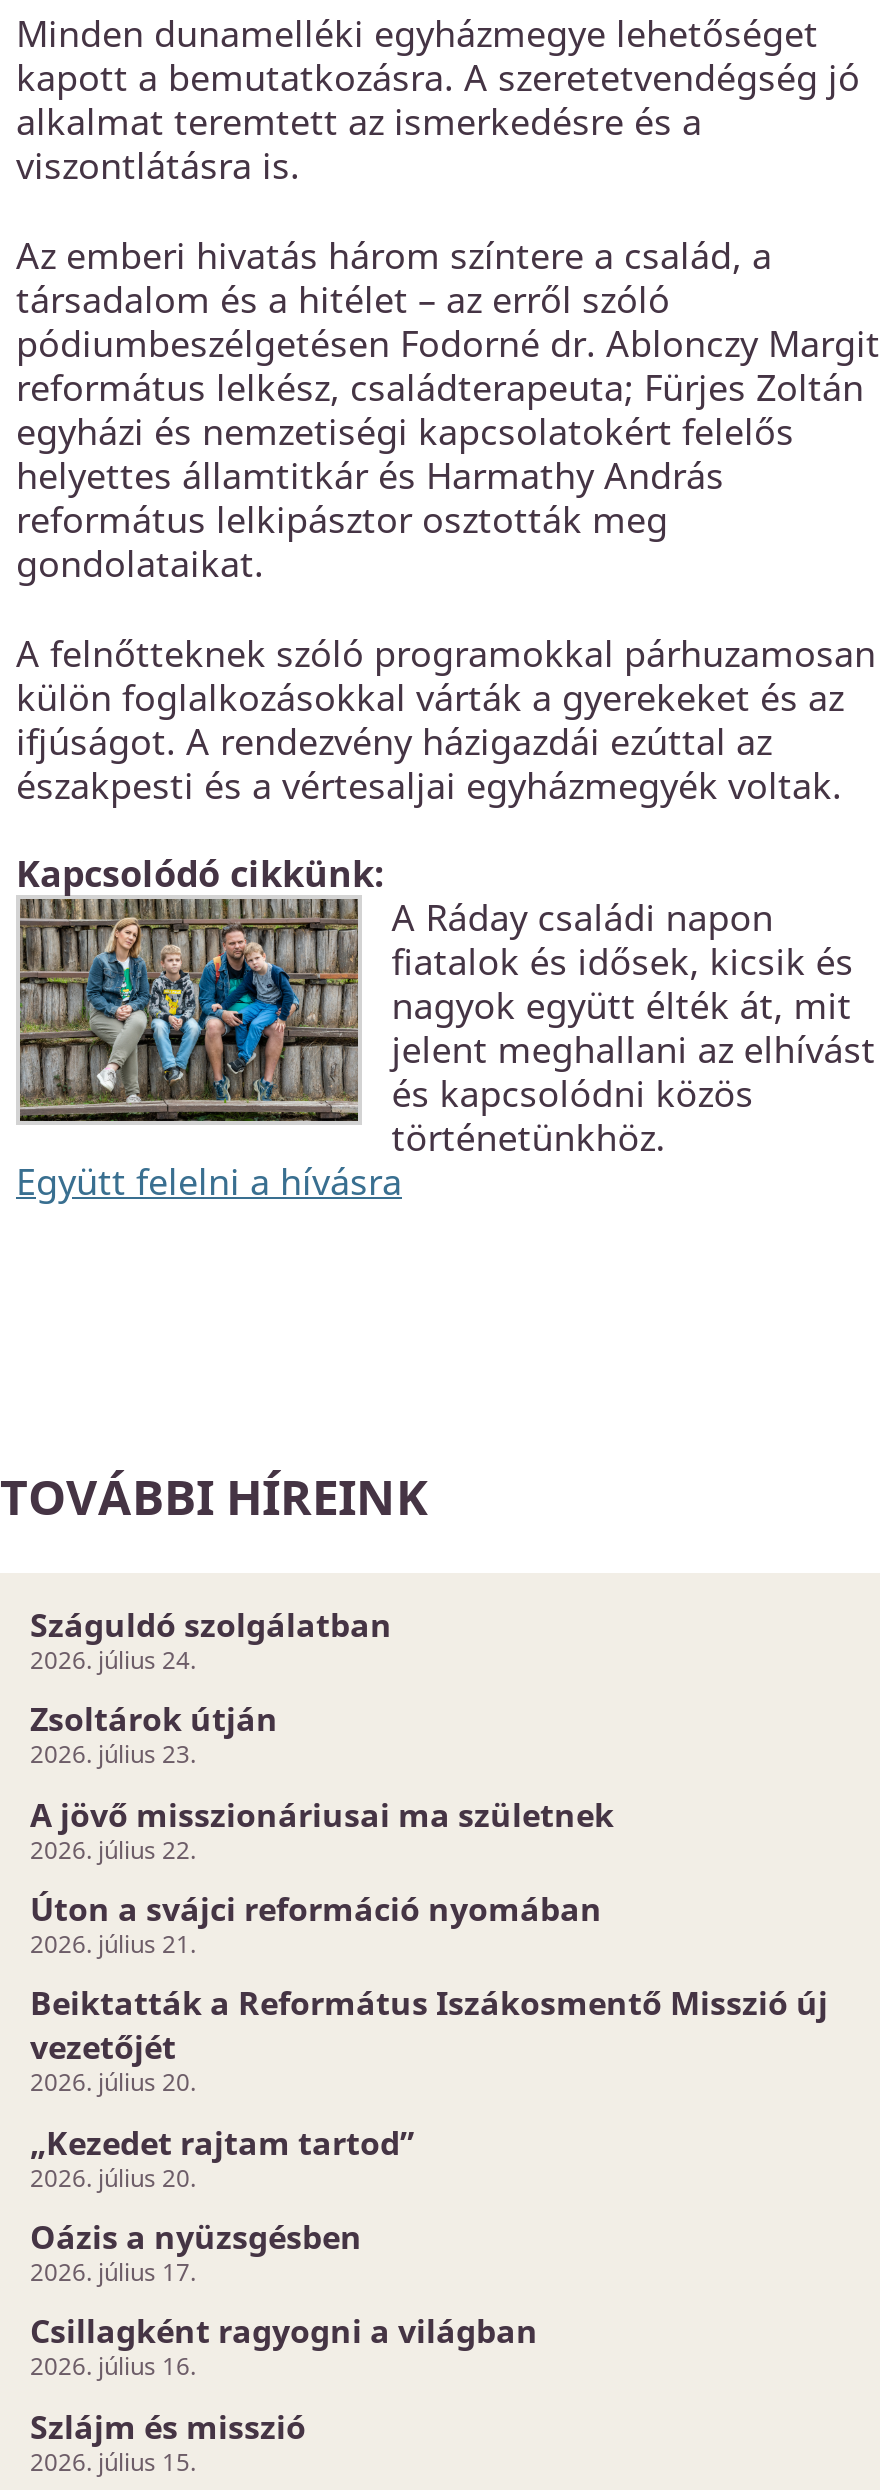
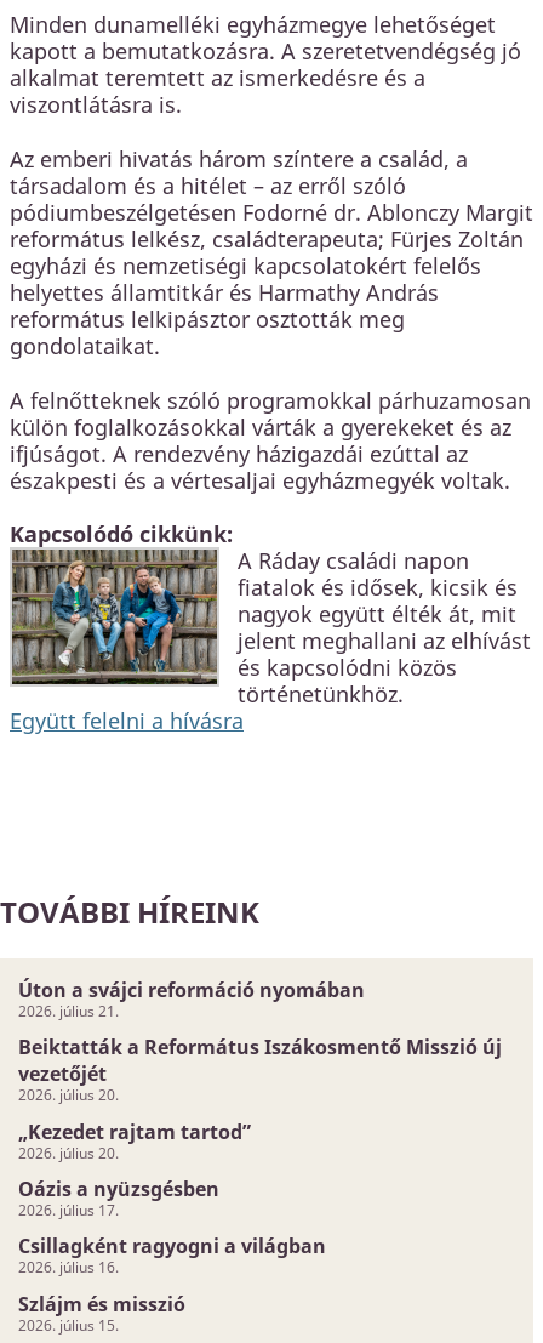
[30,1603,614,1866] Száguldó szolgálatban | 2026. július 24. | Zsoltárok útján | 2026. július 23. | A jövő misszionáriusai ma születnek | 2026. július 22. -> none

